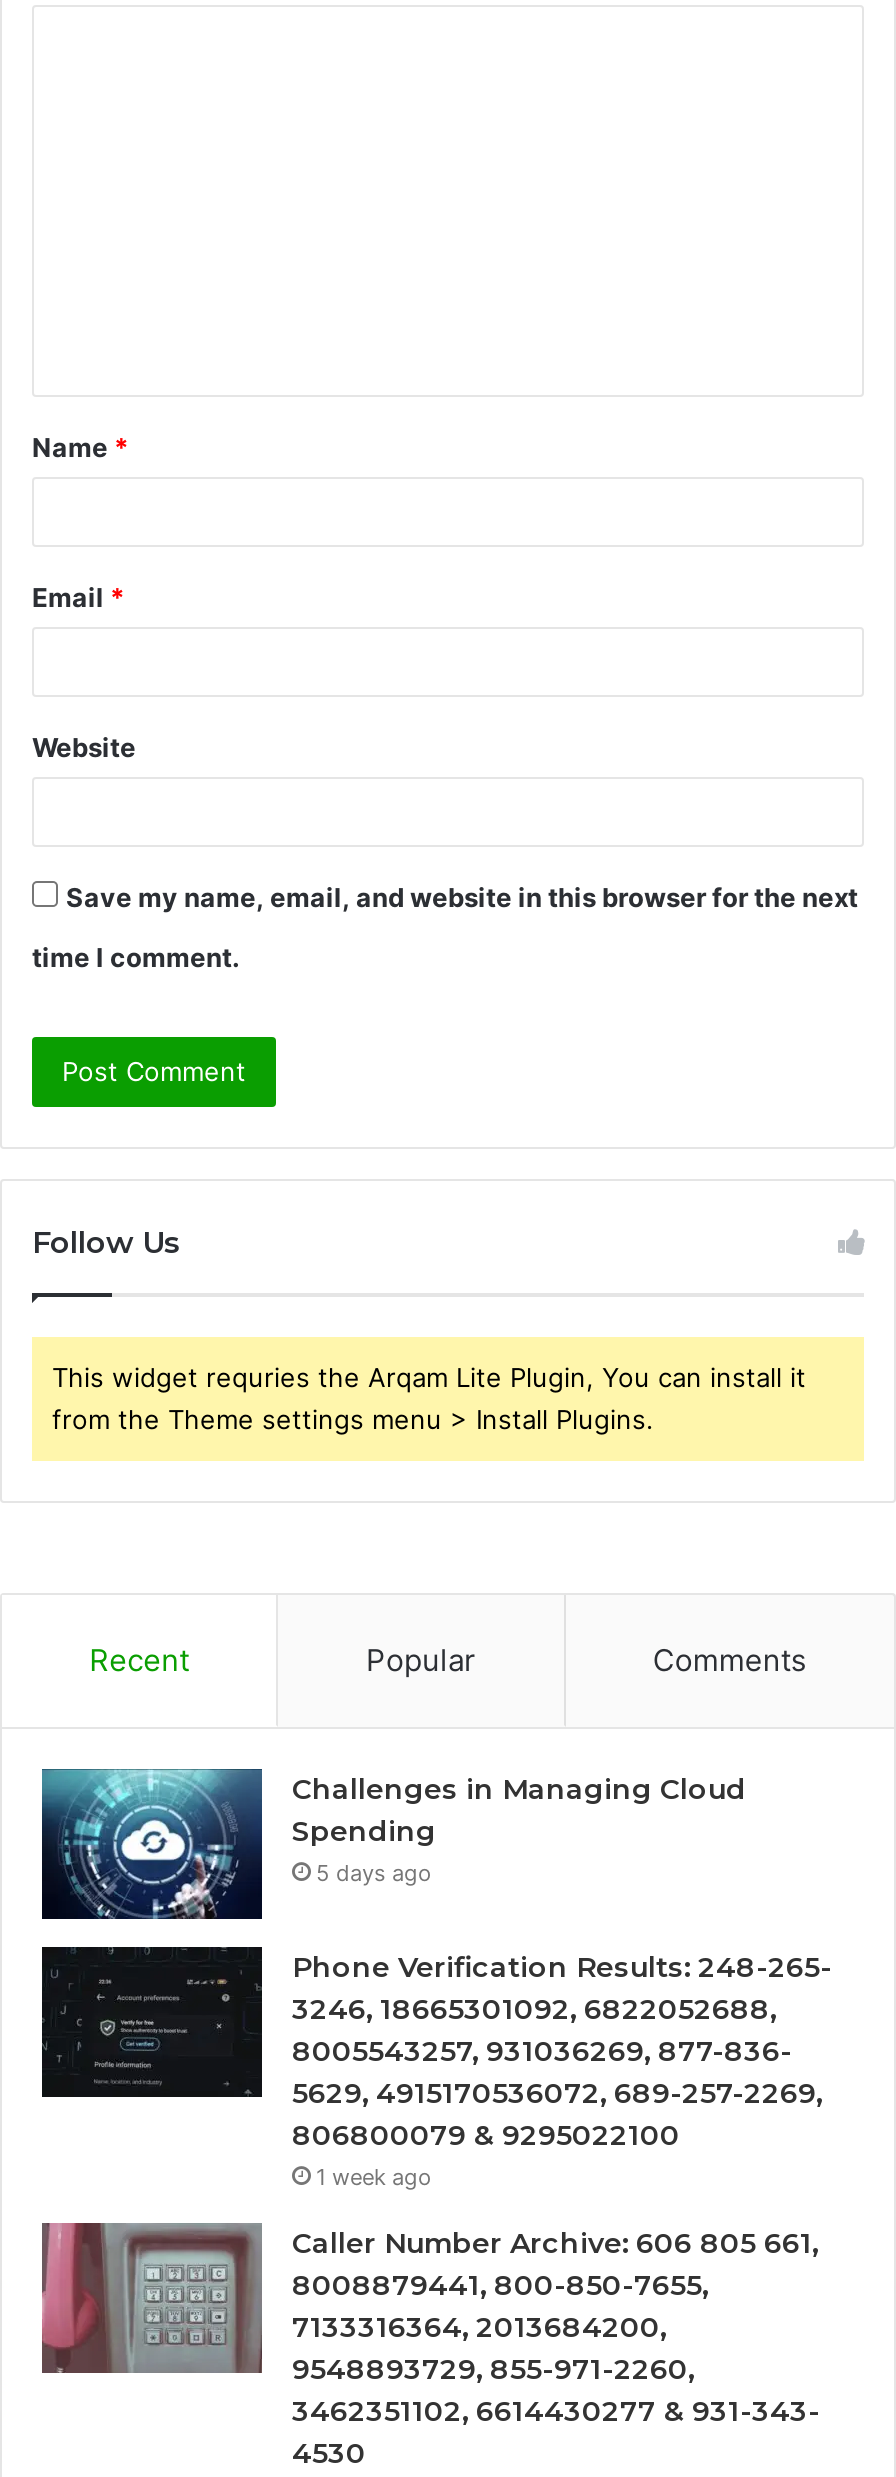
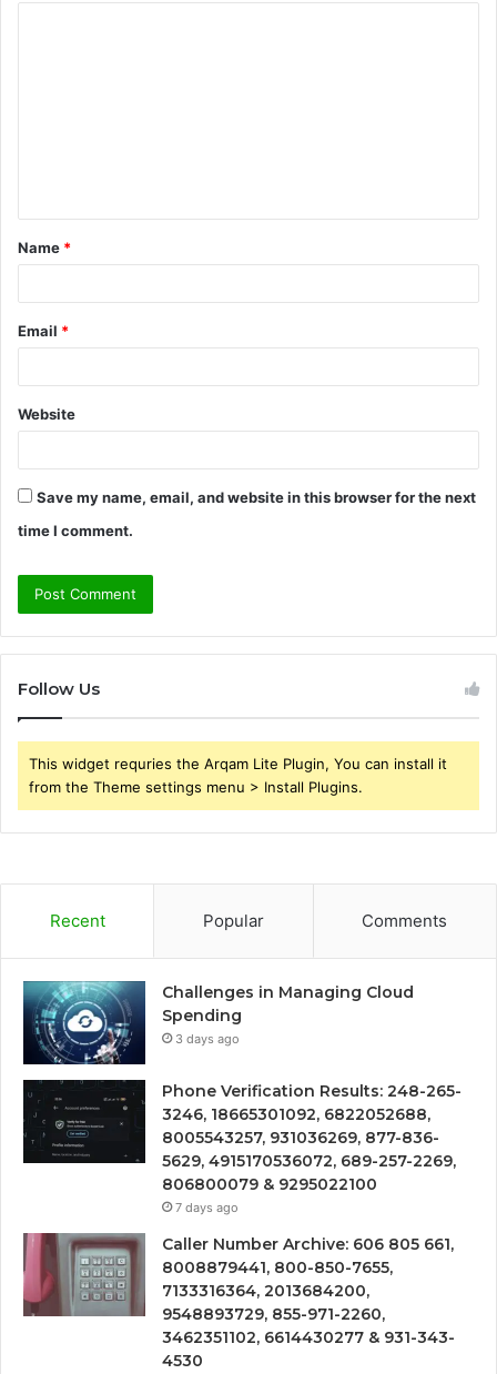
[316,1858,432,1886] 5 days ago -> [175,1031,240,1046] 3 days ago
[316,2162,432,2190] 1 week ago -> [175,1199,239,1215] 7 days ago

